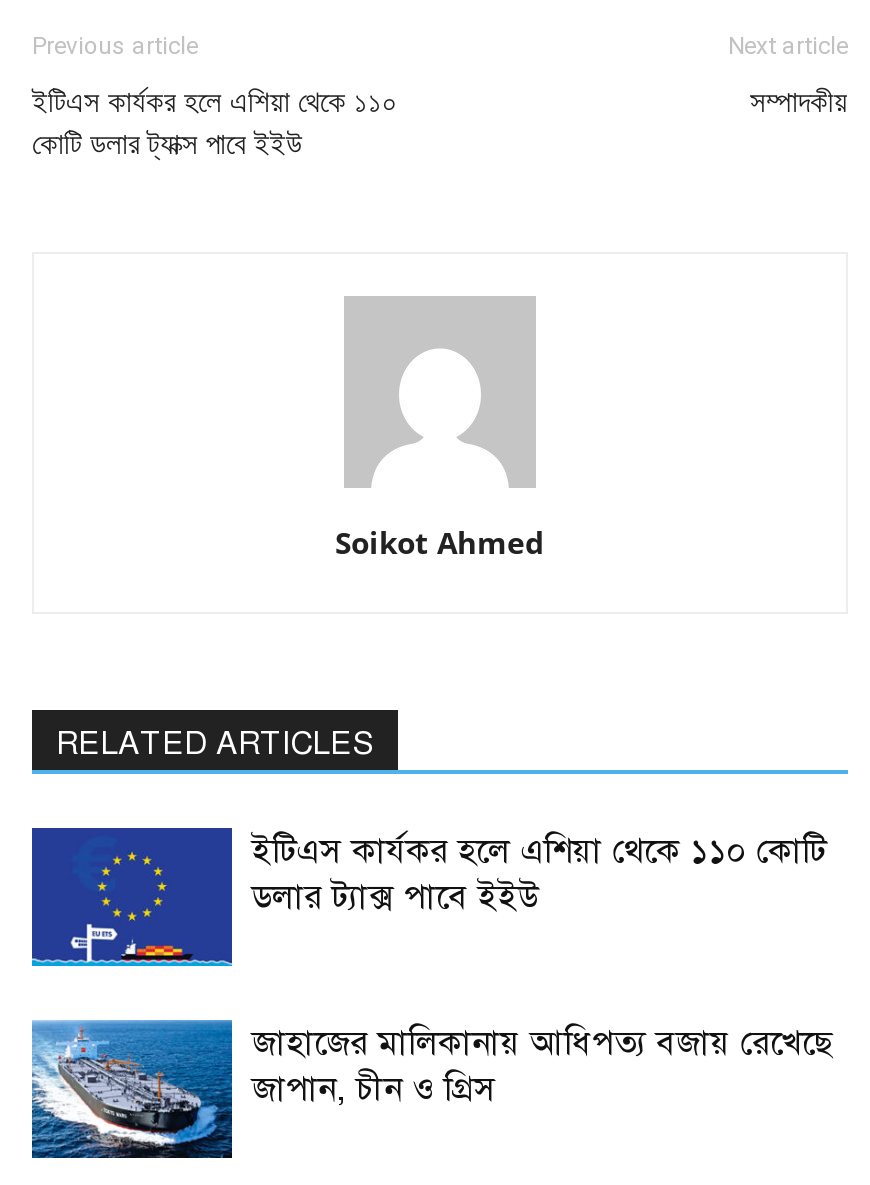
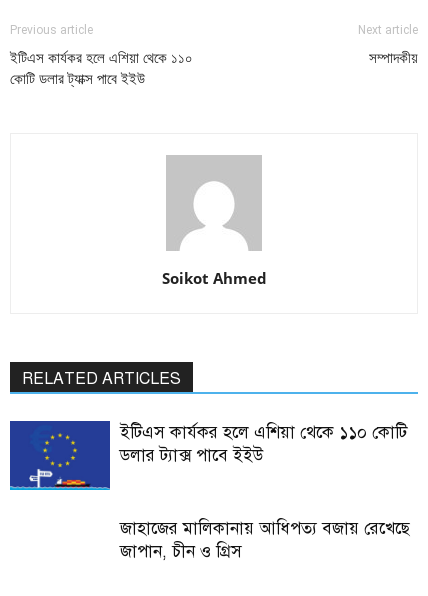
[30,1018,234,1160] [image] -> none

